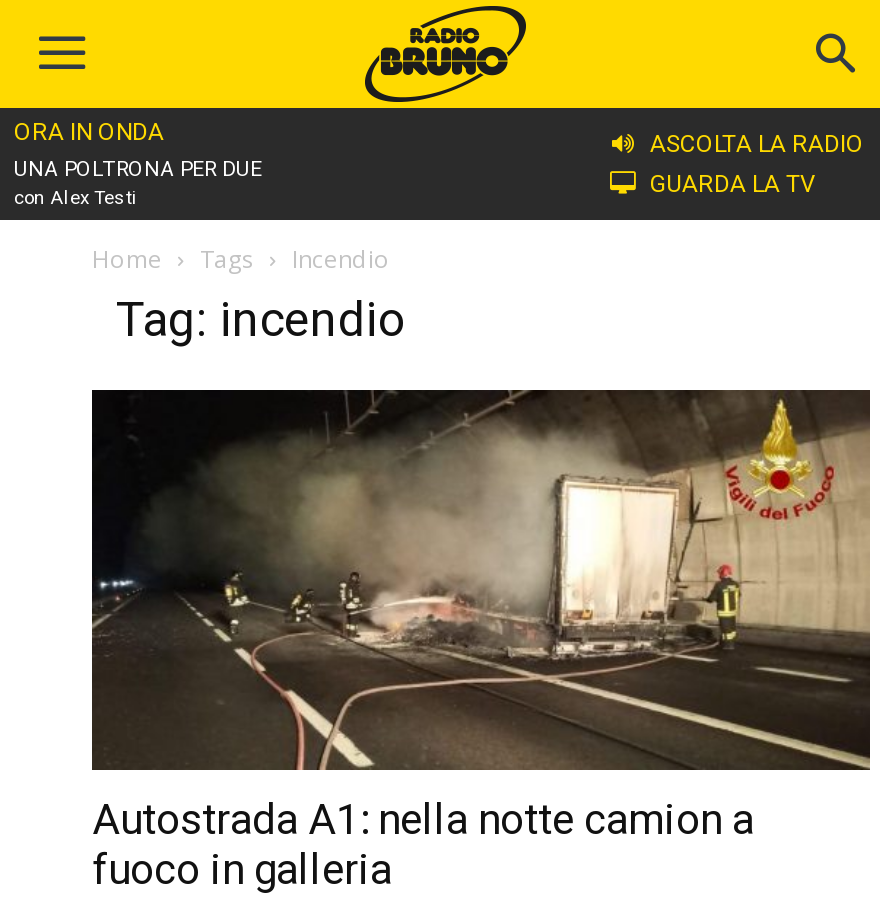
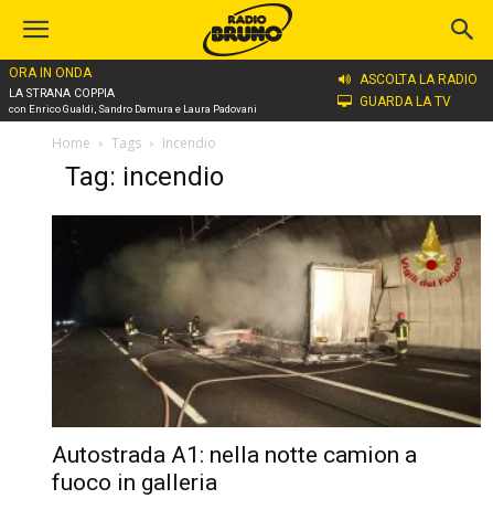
[14,156,262,208] UNA POLTRONA PER DUE | con Alex Testi -> [9,86,257,115] LA STRANA COPPIA | con Enrico Gualdi, Sandro Damura e Laura Padovani

